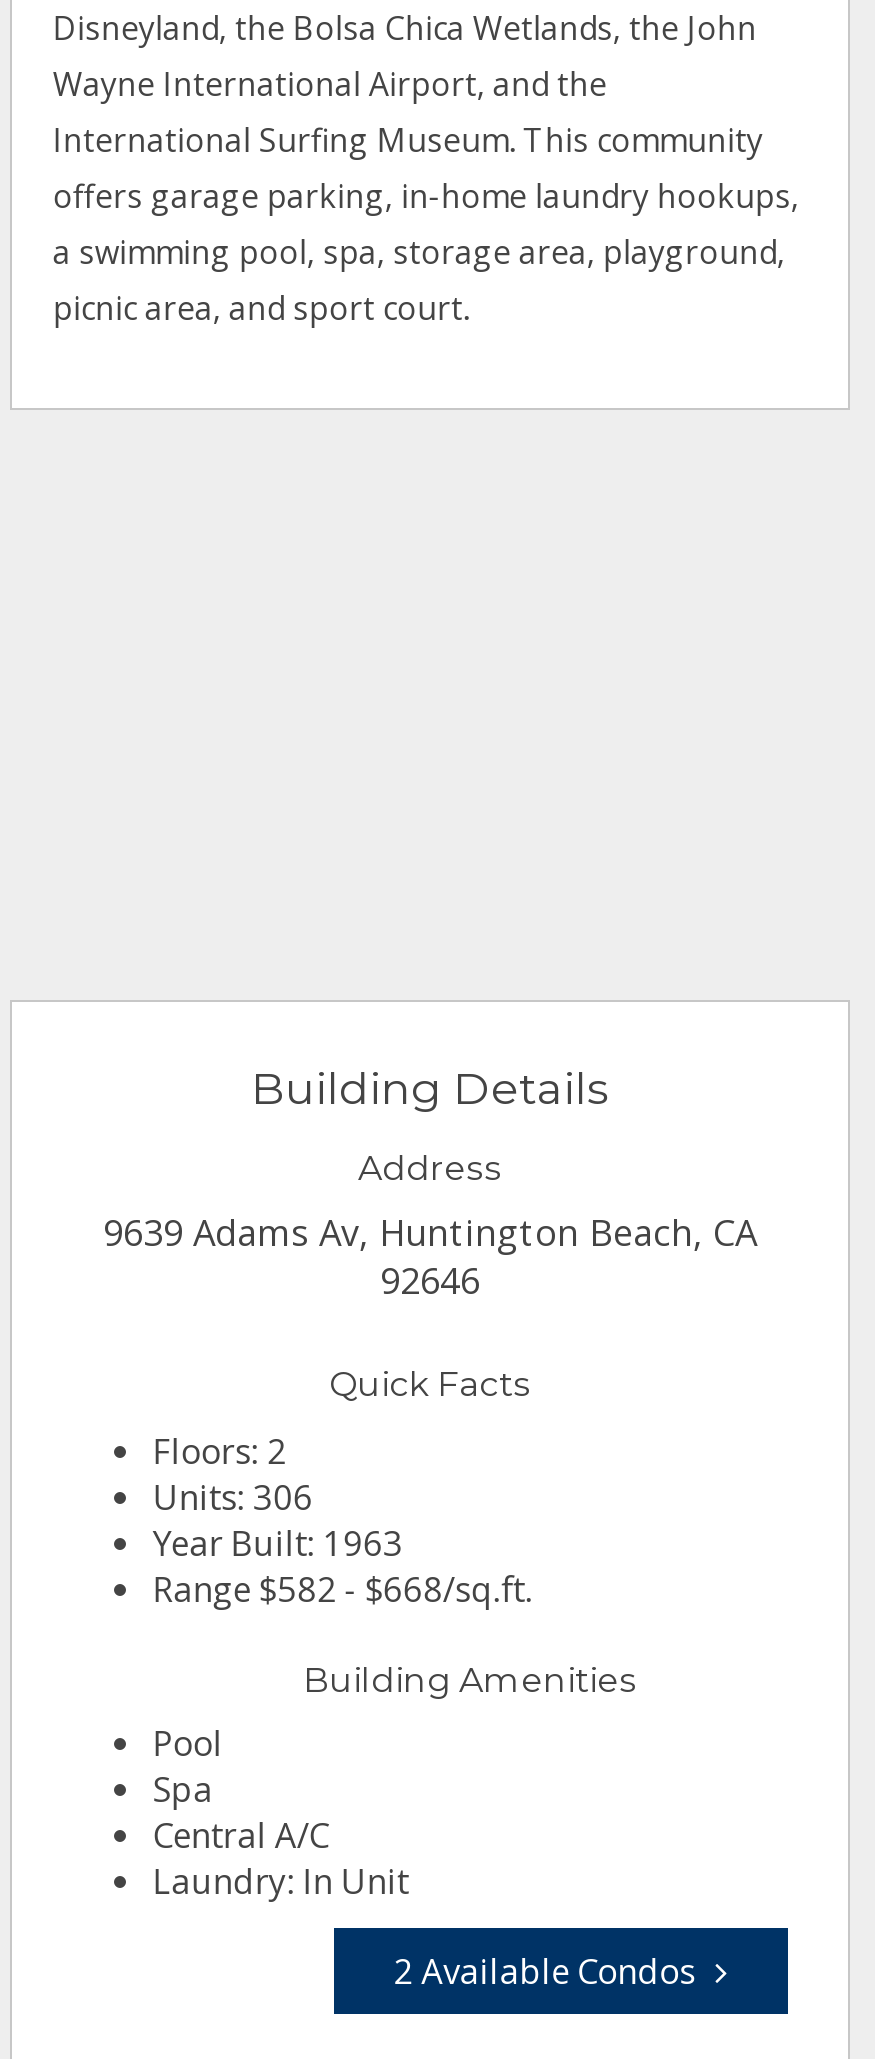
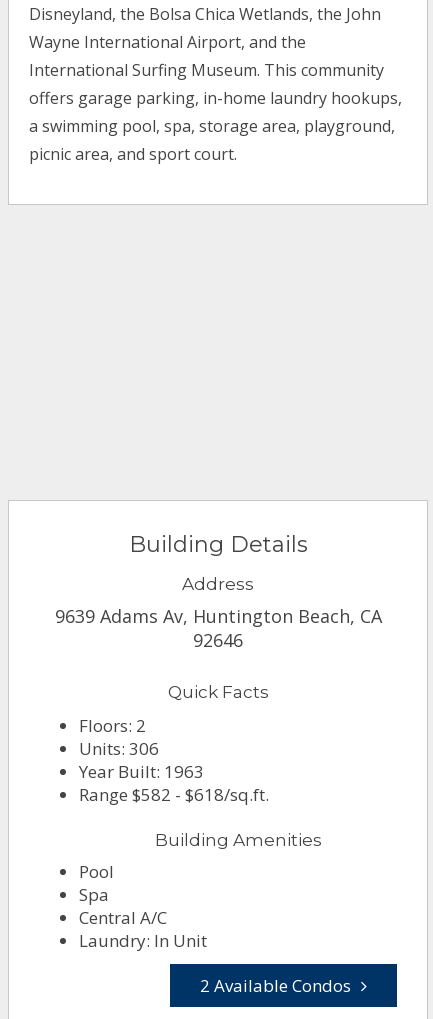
[153,1566,533,1612] Range $582 - $668/sq.ft. -> [79,783,269,806] Range $582 - $618/sq.ft.

